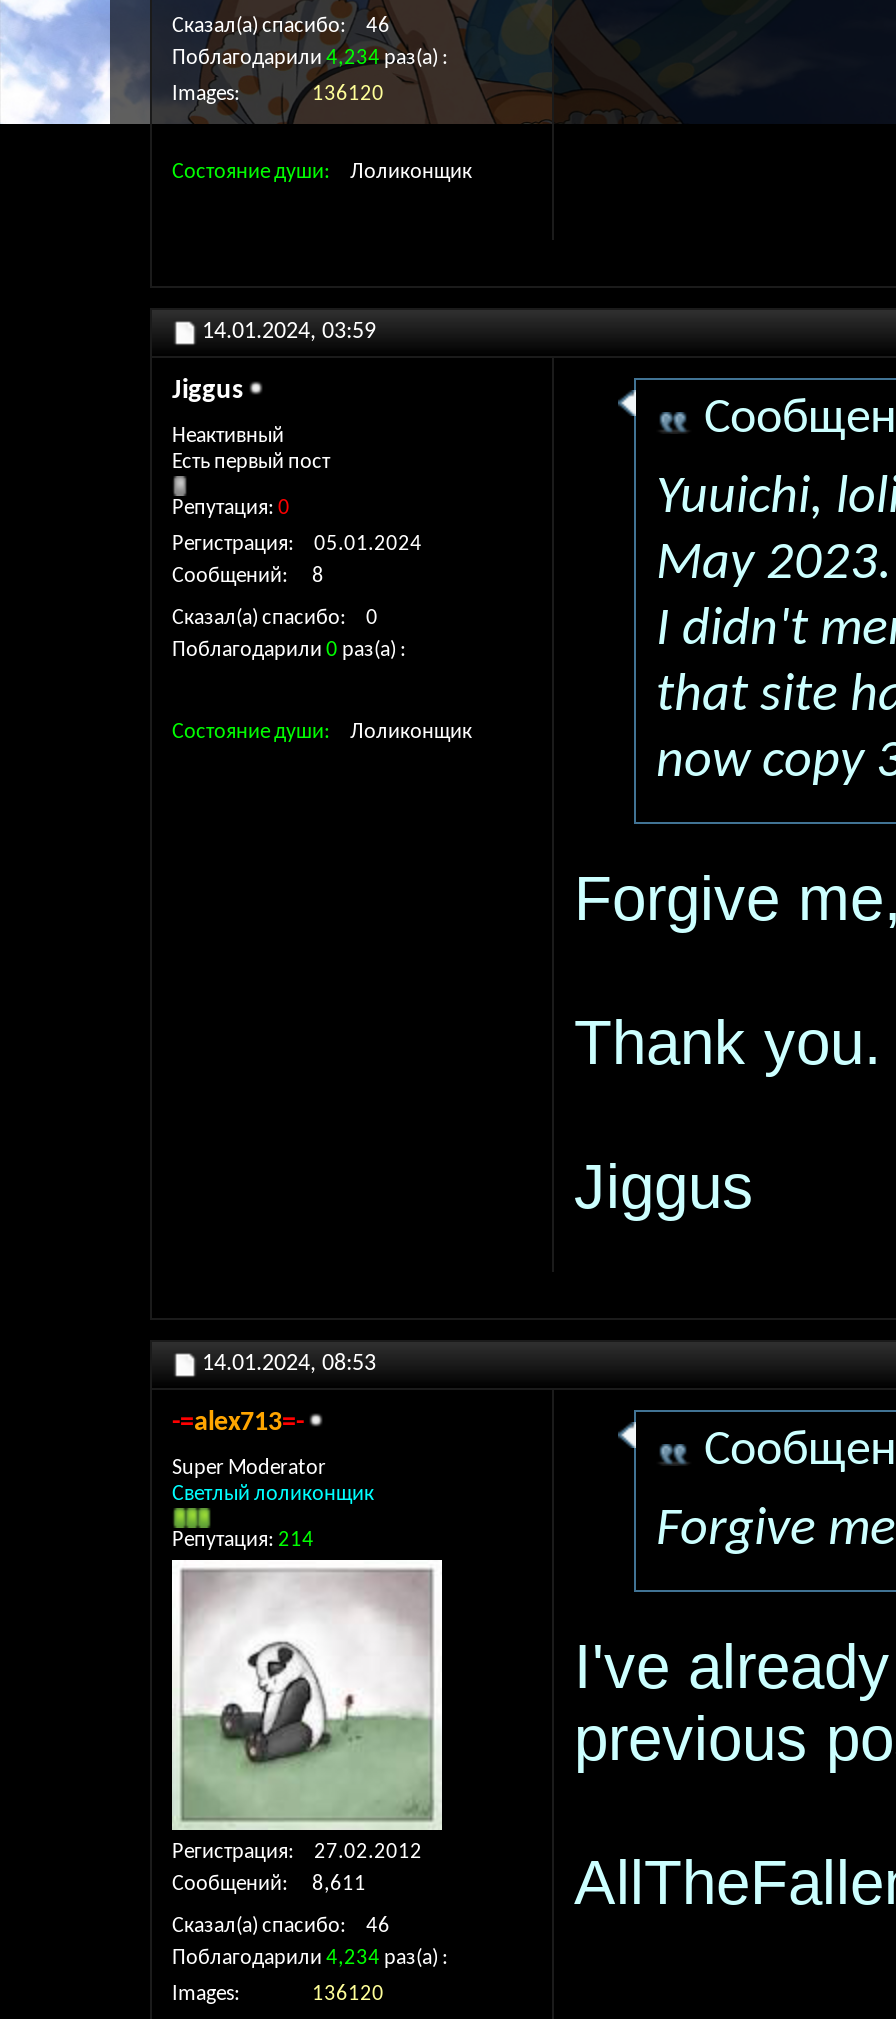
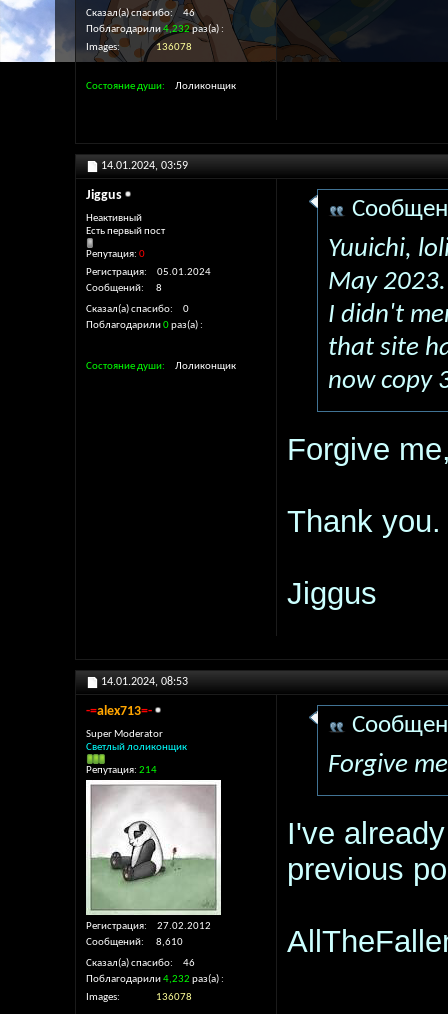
[172,47,442,69] Поблагодарили 4,234 раз(а) -> [86,24,221,35] Поблагодарили 4,232 раз(а)
[312,83,384,105] 136120 -> [156,42,192,53] 136078
[172,1874,366,1896] Сообщений 8,611 -> [86,937,183,948] Сообщений 8,610
[172,1948,442,1970] Поблагодарили 4,234 раз(а) -> [86,974,221,985] Поблагодарили 4,232 раз(а)
[312,1984,384,2006] 136120 -> [156,992,192,1003] 136078

